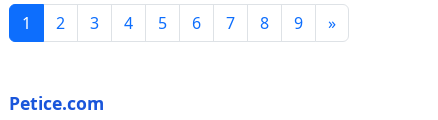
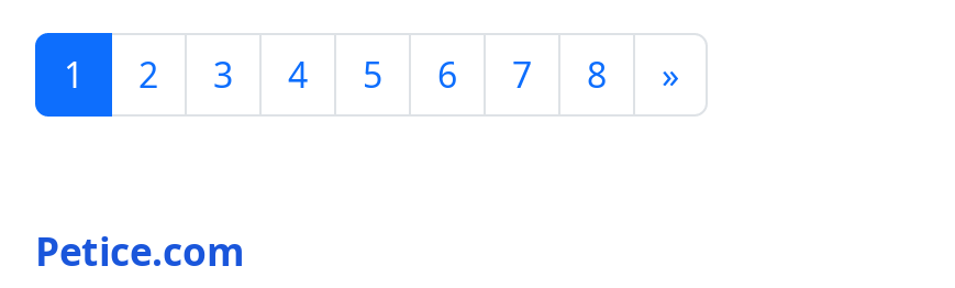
[294,12,303,34] 9 -> none

